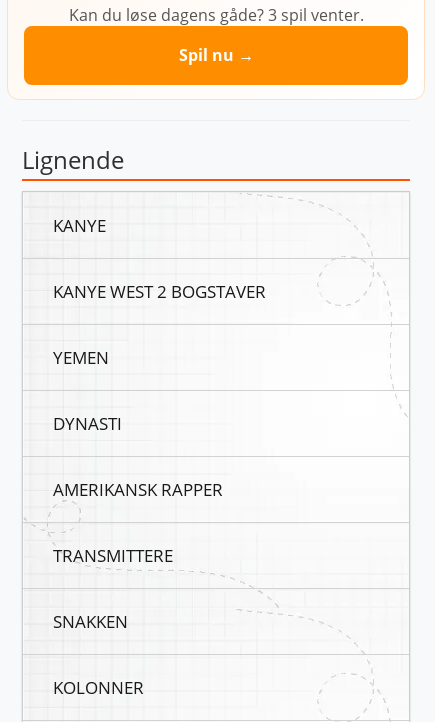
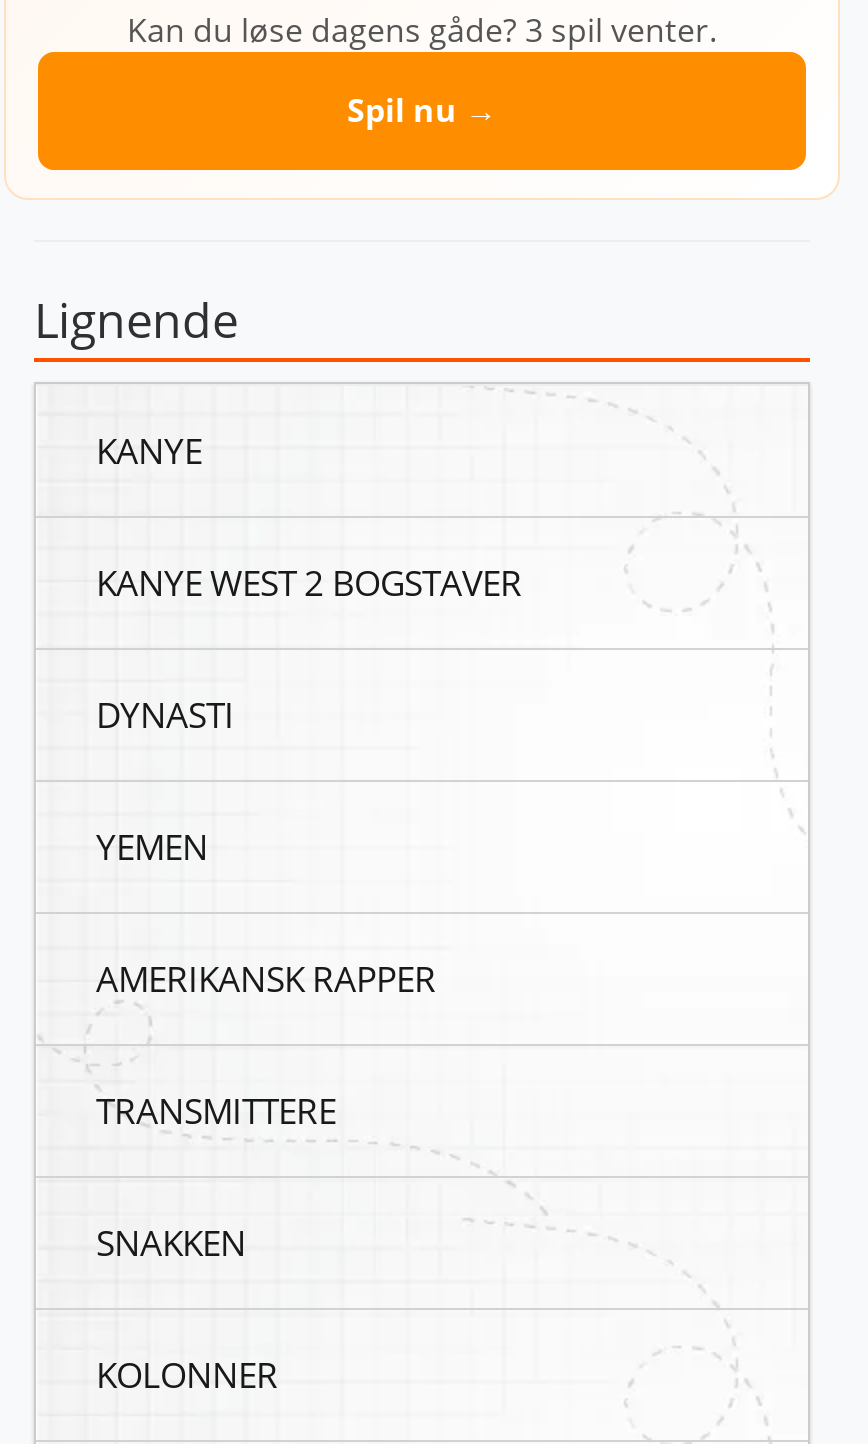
moved [53,345,109,369] -> [96,823,208,871]: YEMEN
moved [53,411,122,435] -> [96,691,234,739]: DYNASTI

